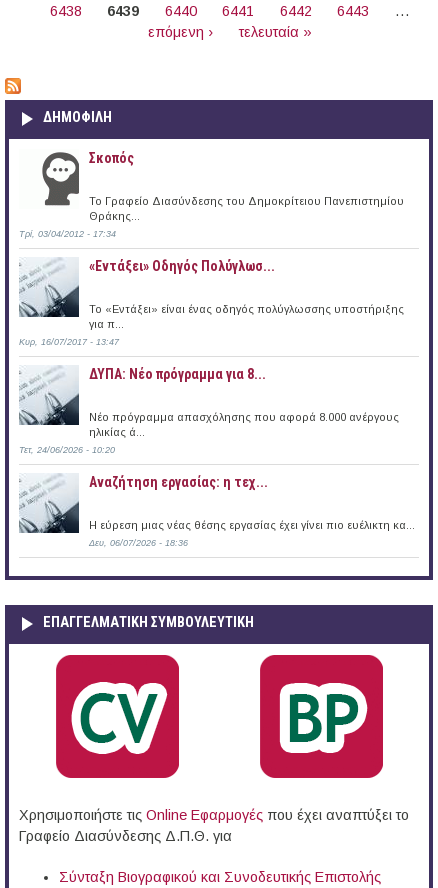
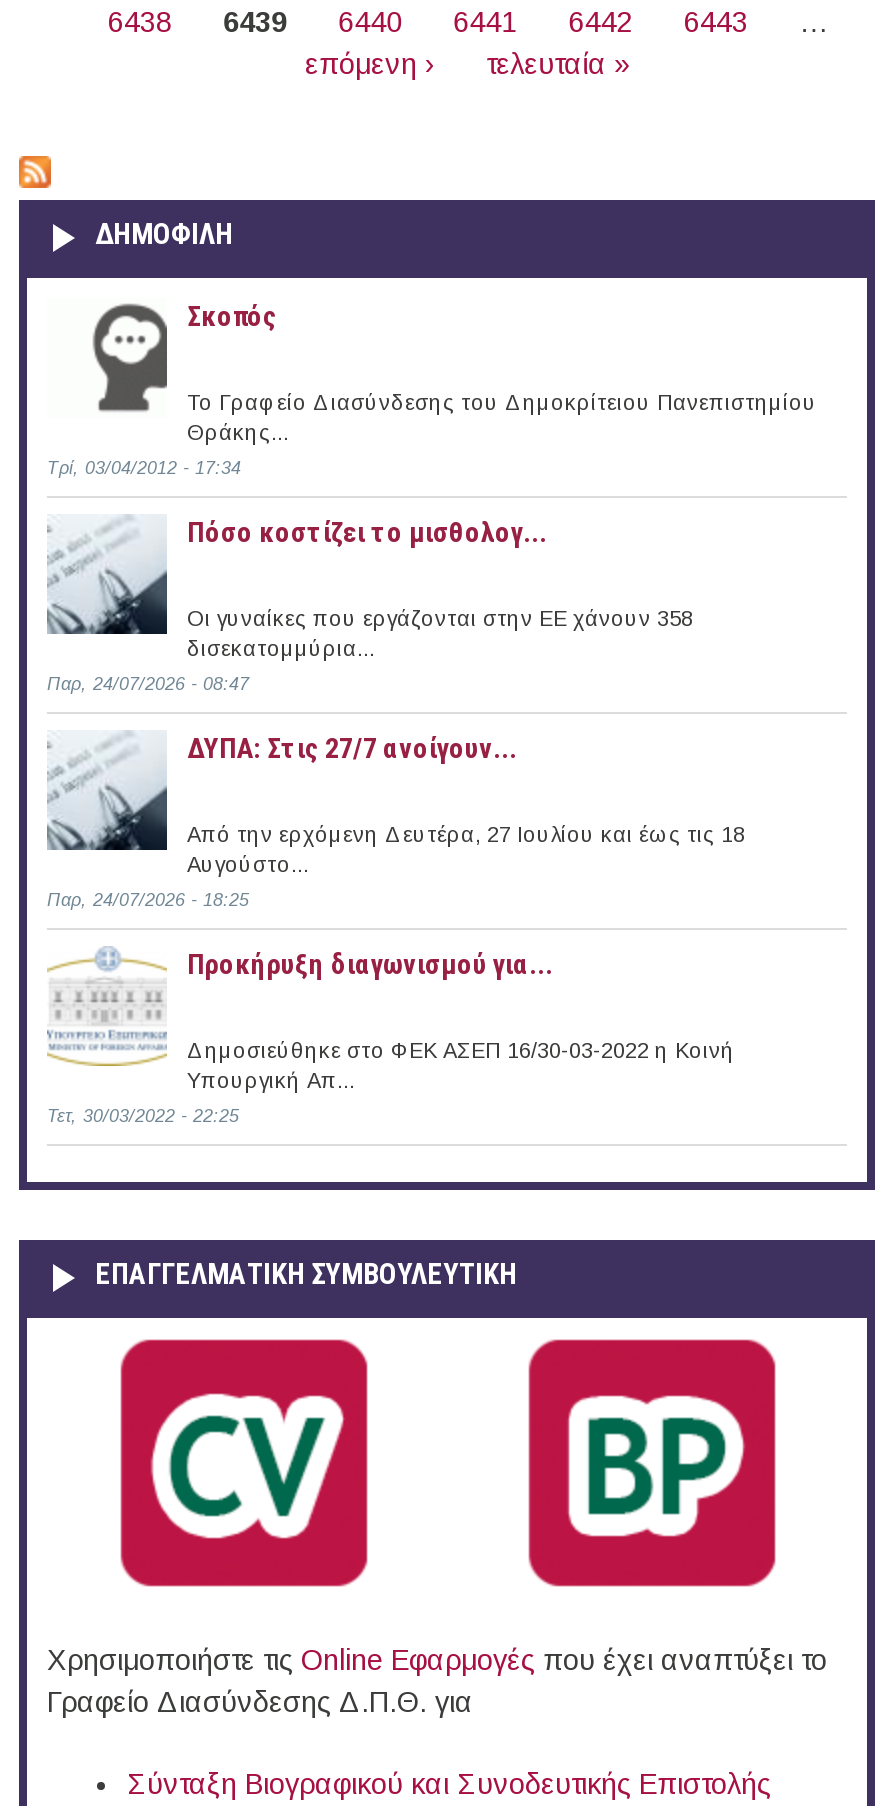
[89,258,275,274] «Εντάξει» Oδηγός Πολύγλωσ... -> [187,516,547,548] Πόσο κοστίζει το μισθολογ...
[89,303,404,330] Το «Εντάξει» είναι ένας οδηγός πολύγλωσσης υποστήριξης | για π... -> [187,606,693,660] Οι γυναίκες που εργάζονται στην ΕΕ χάνουν 358 | δισεκατομμύρια...
[19,337,119,347] Κυρ, 16/07/2017 - 13:47 -> [47,674,249,694] Παρ, 24/07/2026 - 08:47
[89,366,266,382] ΔΥΠΑ: Νέο πρόγραμμα για 8... -> [187,732,517,764] ΔΥΠΑ: Στις 27/7 ανοίγουν...
[89,411,399,438] Νέο πρόγραμμα απασχόλησης που αφορά 8.000 ανέργους | ηλικίας ά... -> [187,822,745,876] Από την ερχόμενη Δευτέρα, 27 Ιουλίου και έως τις 18 | Αυγούστο...
[19,445,115,455] Τετ, 24/06/2026 - 10:20 -> [47,890,249,910] Παρ, 24/07/2026 - 18:25
[89,474,268,490] Αναζήτηση εργασίας: η τεχ... -> [187,948,553,980] Προκήρυξη διαγωνισμού για...
[19,480,415,531] [image] | Η εύρεση μιας νέας θέσης εργασίας έχει γίνει πιο ευέλικτη κα... -> [49,992,735,1092] [image] | Δημοσιεύθηκε στο ΦΕΚ ΑΣΕΠ 16/30-03-2022 η Κοινή | Υπουργική Απ...
[89,538,188,548] Δευ, 06/07/2026 - 18:36 -> [47,1106,239,1126] Τετ, 30/03/2022 - 22:25

